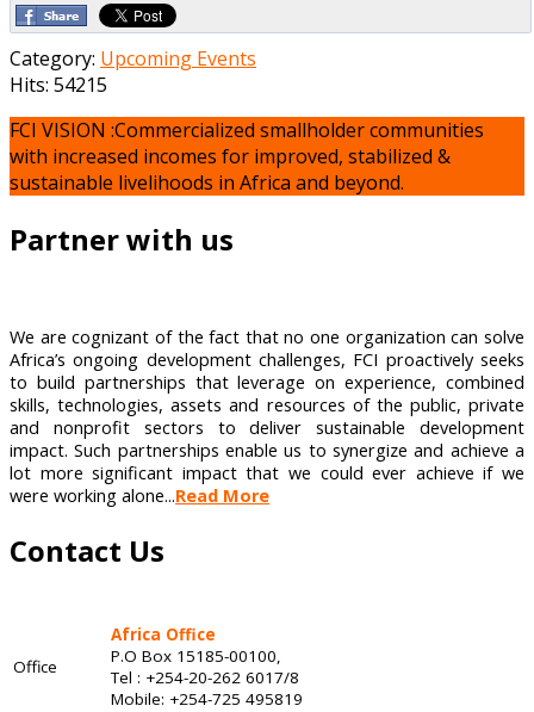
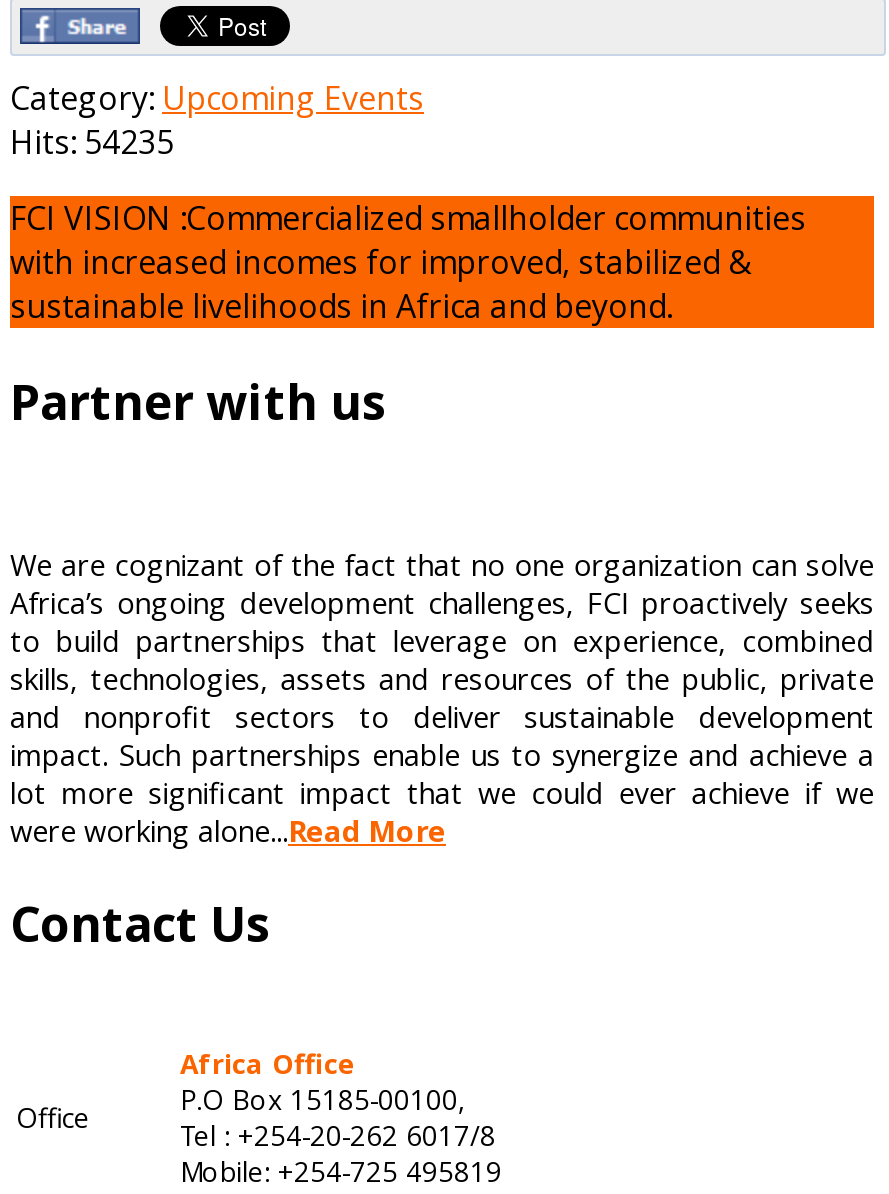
[10,71,107,97] Hits: 54215 -> [10,119,174,163] Hits: 54235

